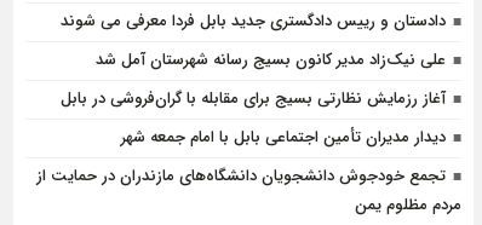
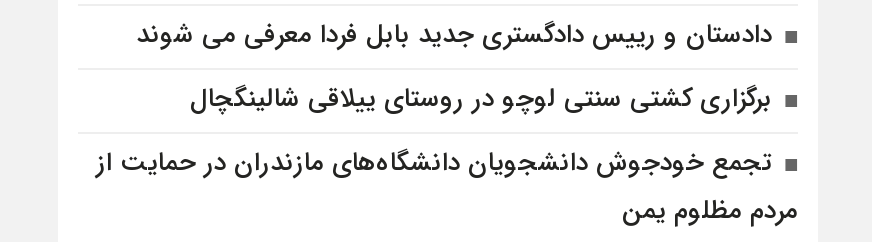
[61,47,446,150] علی نیک‌زاد مدیر کانون بسیج رسانه شهرستان آمل شد | آغاز رزمایش نظارتی بسیج برای مقابله با گران‌فروشی در بابل | دیدار مدیران تأمین اجتماعی بابل با امام جمعه شهر -> [190,77,772,119] برگزاری کشتی سنتی لوچو در روستای ییلاقی شالینگچال

